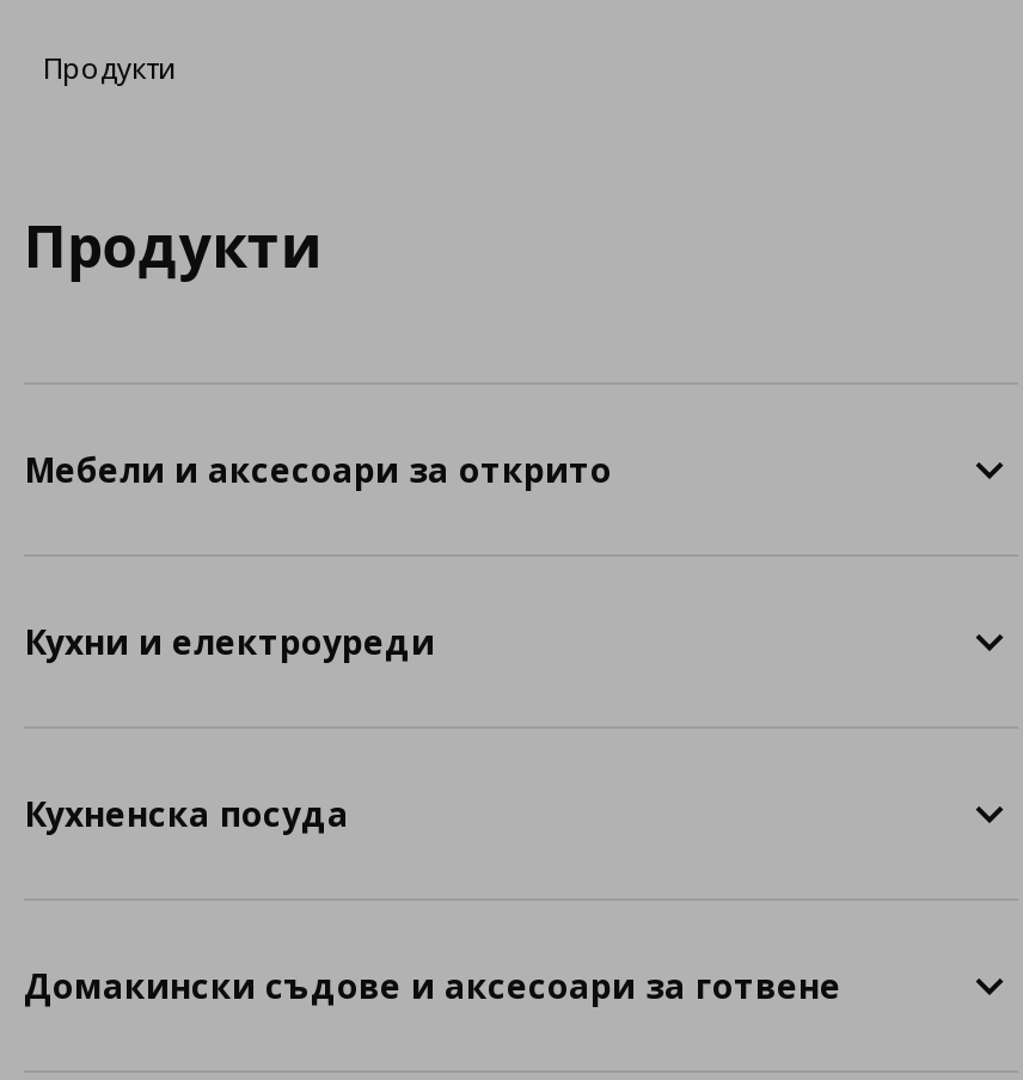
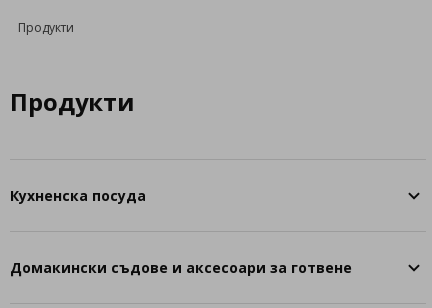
[24,447,612,492] Мебели и аксесоари за открито -> none
[24,619,435,664] Кухни и електроуреди -> none

